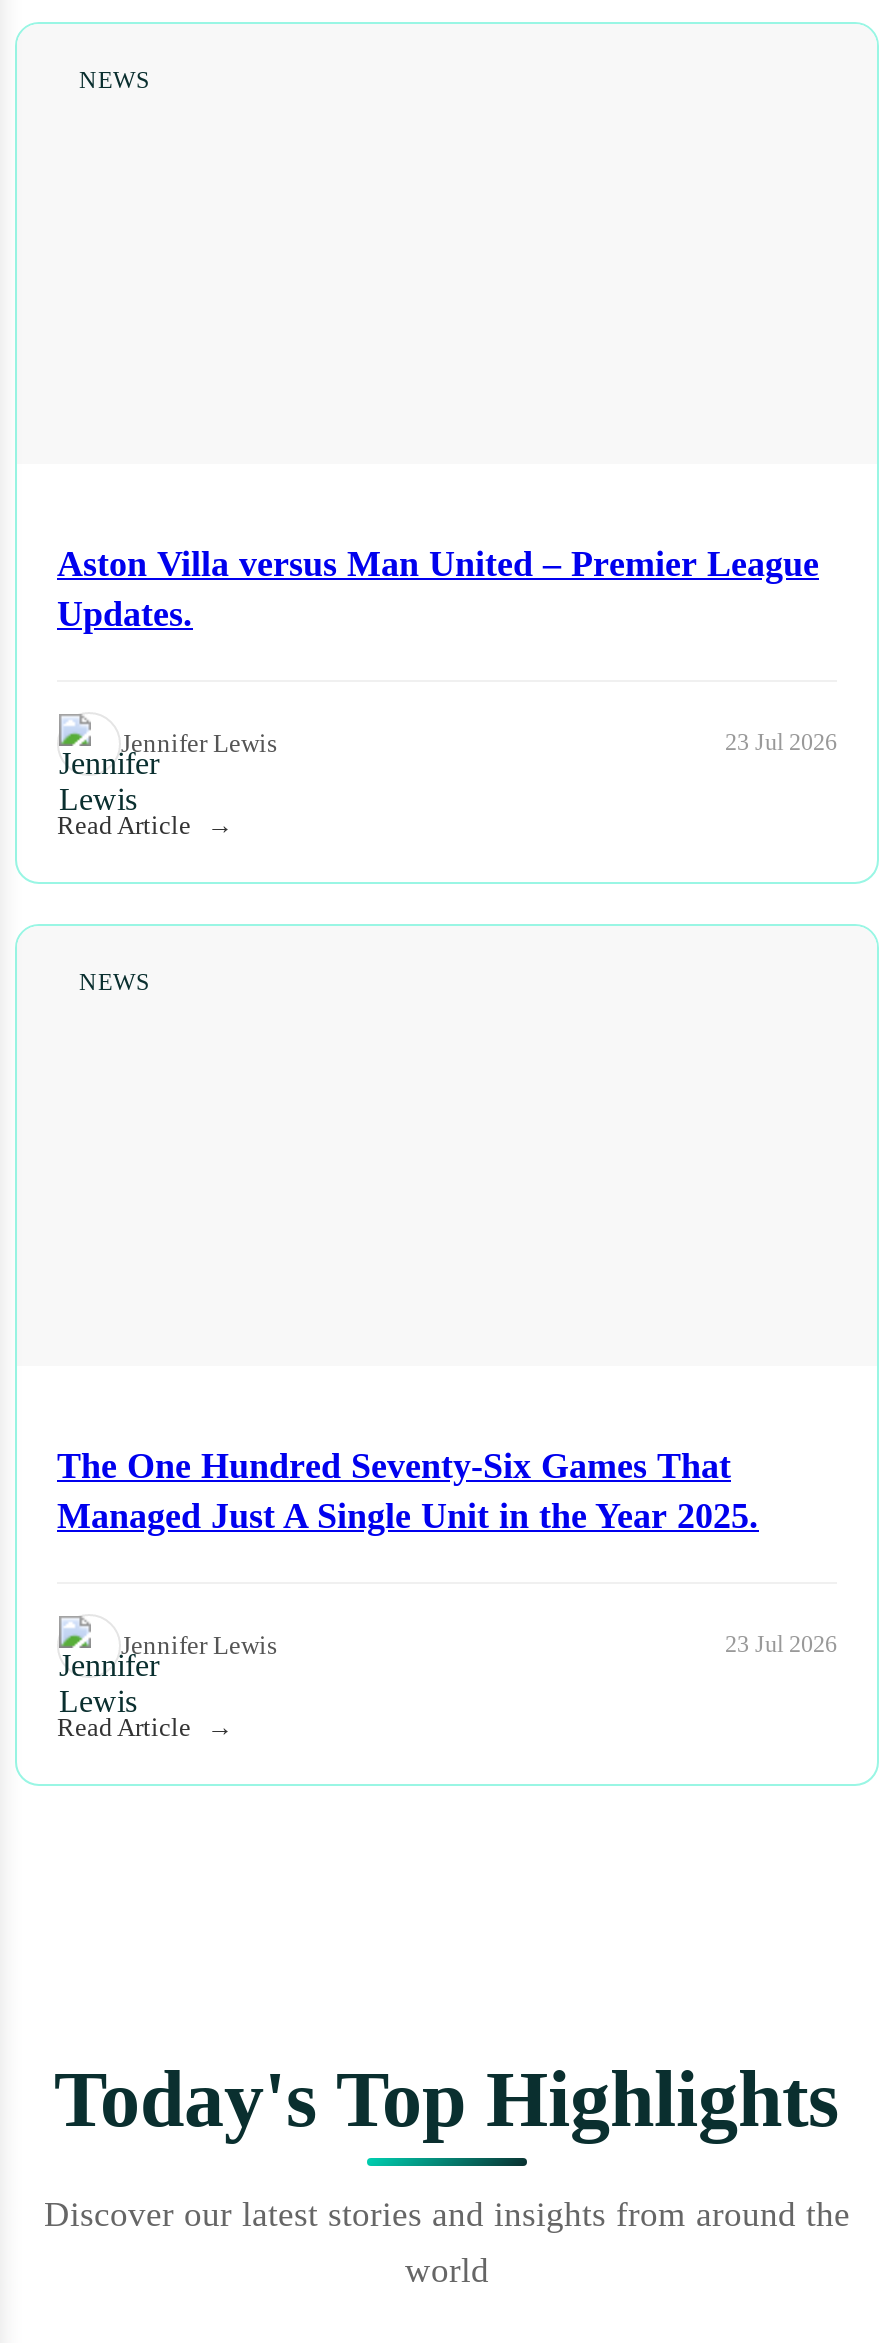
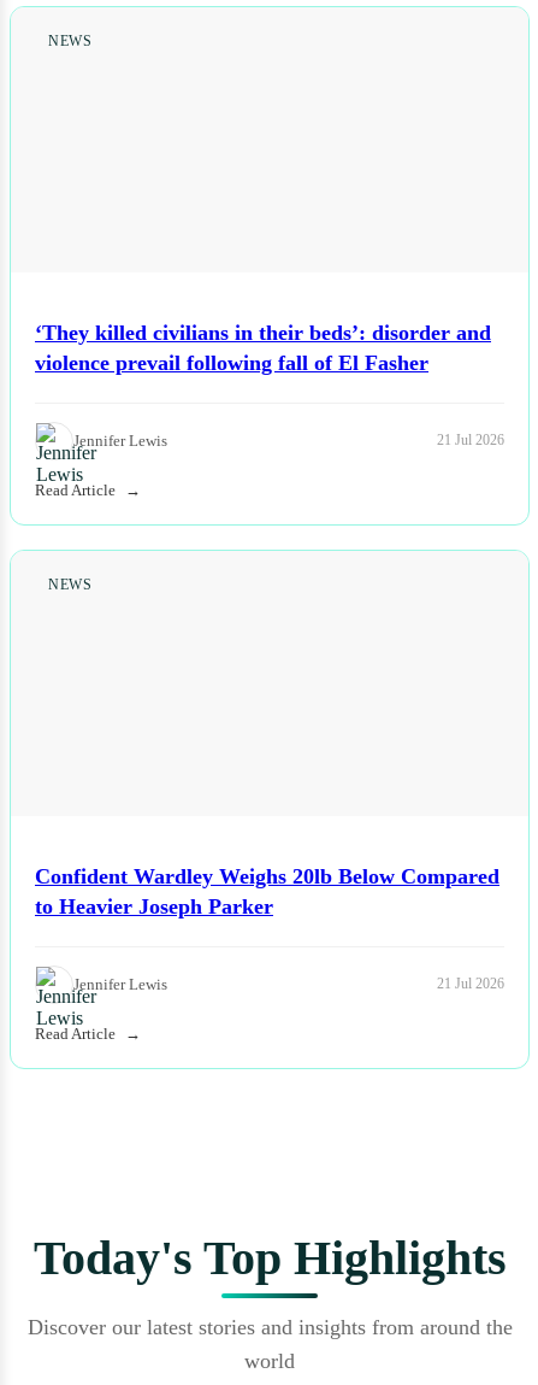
[57,543,819,633] Aston Villa versus Man United – Premier League | Updates. -> [35,320,491,374] ‘They killed civilians in their beds’: disorder and | violence prevail following fall of El Fasher
[725,728,837,756] 23 Jul 2026 -> [437,432,504,449] 21 Jul 2026
[57,1445,759,1535] The One Hundred Seventy-Six Games That | Managed Just A Single Unit in the Year 2025. -> [35,864,499,918] Confident Wardley Weighs 20lb Below Compared | to Heavier Joseph Parker
[725,1630,837,1658] 23 Jul 2026 -> [437,975,504,992] 21 Jul 2026

